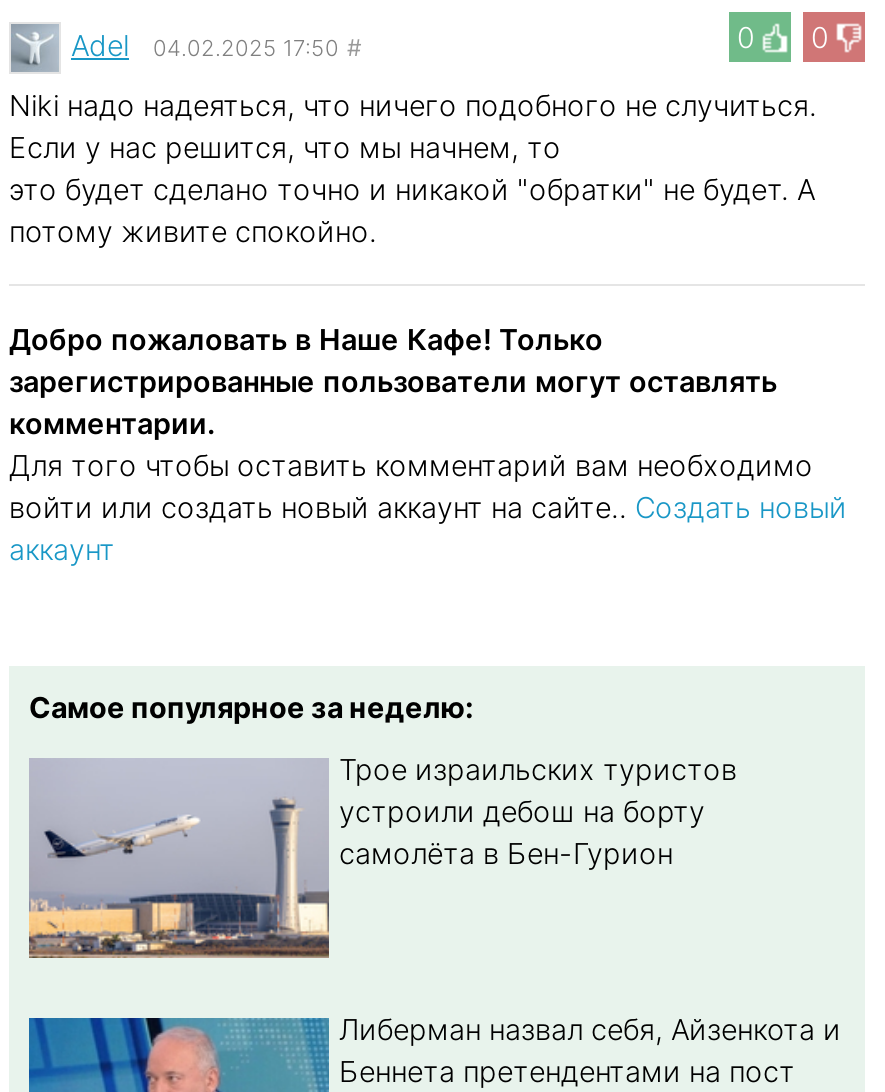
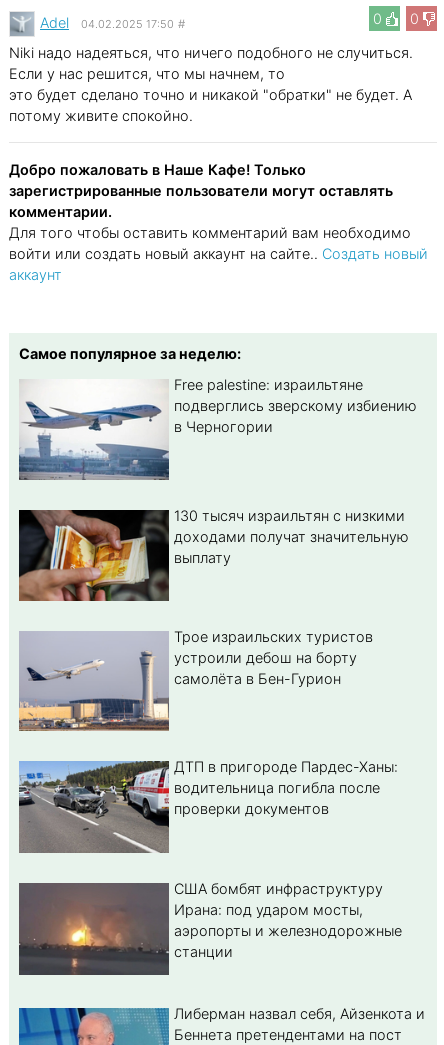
none -> [18,376,417,480] [image] | Free palestine: израильтяне | подверглись зверскому избиению | в Черногории
none -> [18,507,409,602] [image] | 130 тысяч израильтян с низкими | доходами получат значительную | выплату
none -> [18,758,398,854] [image] | ДТП в пригороде Пардес-Ханы: | водительница погибла после | проверки документов
none -> [18,879,402,978] [image] | США бомбят инфраструктуру | Ирана: под ударом мосты, | аэропорты и железнодорожные | станции

